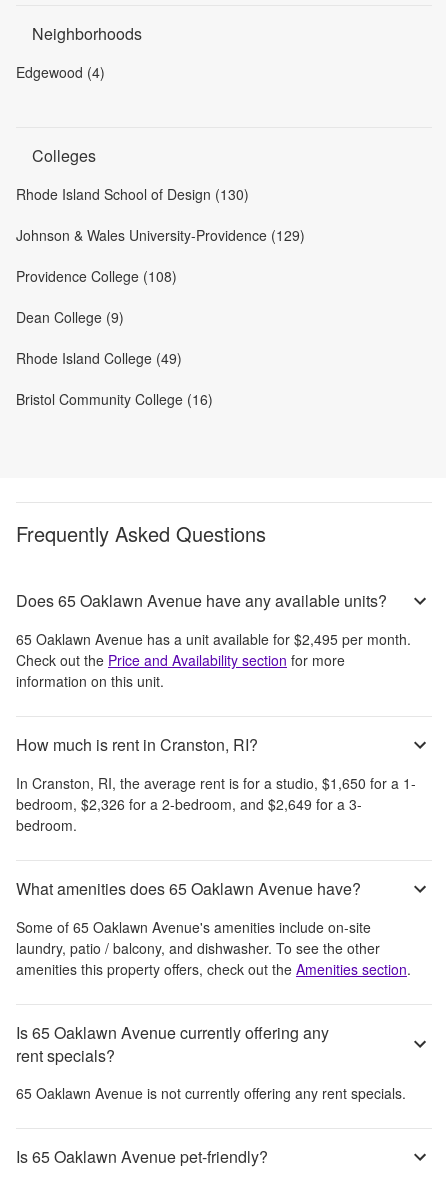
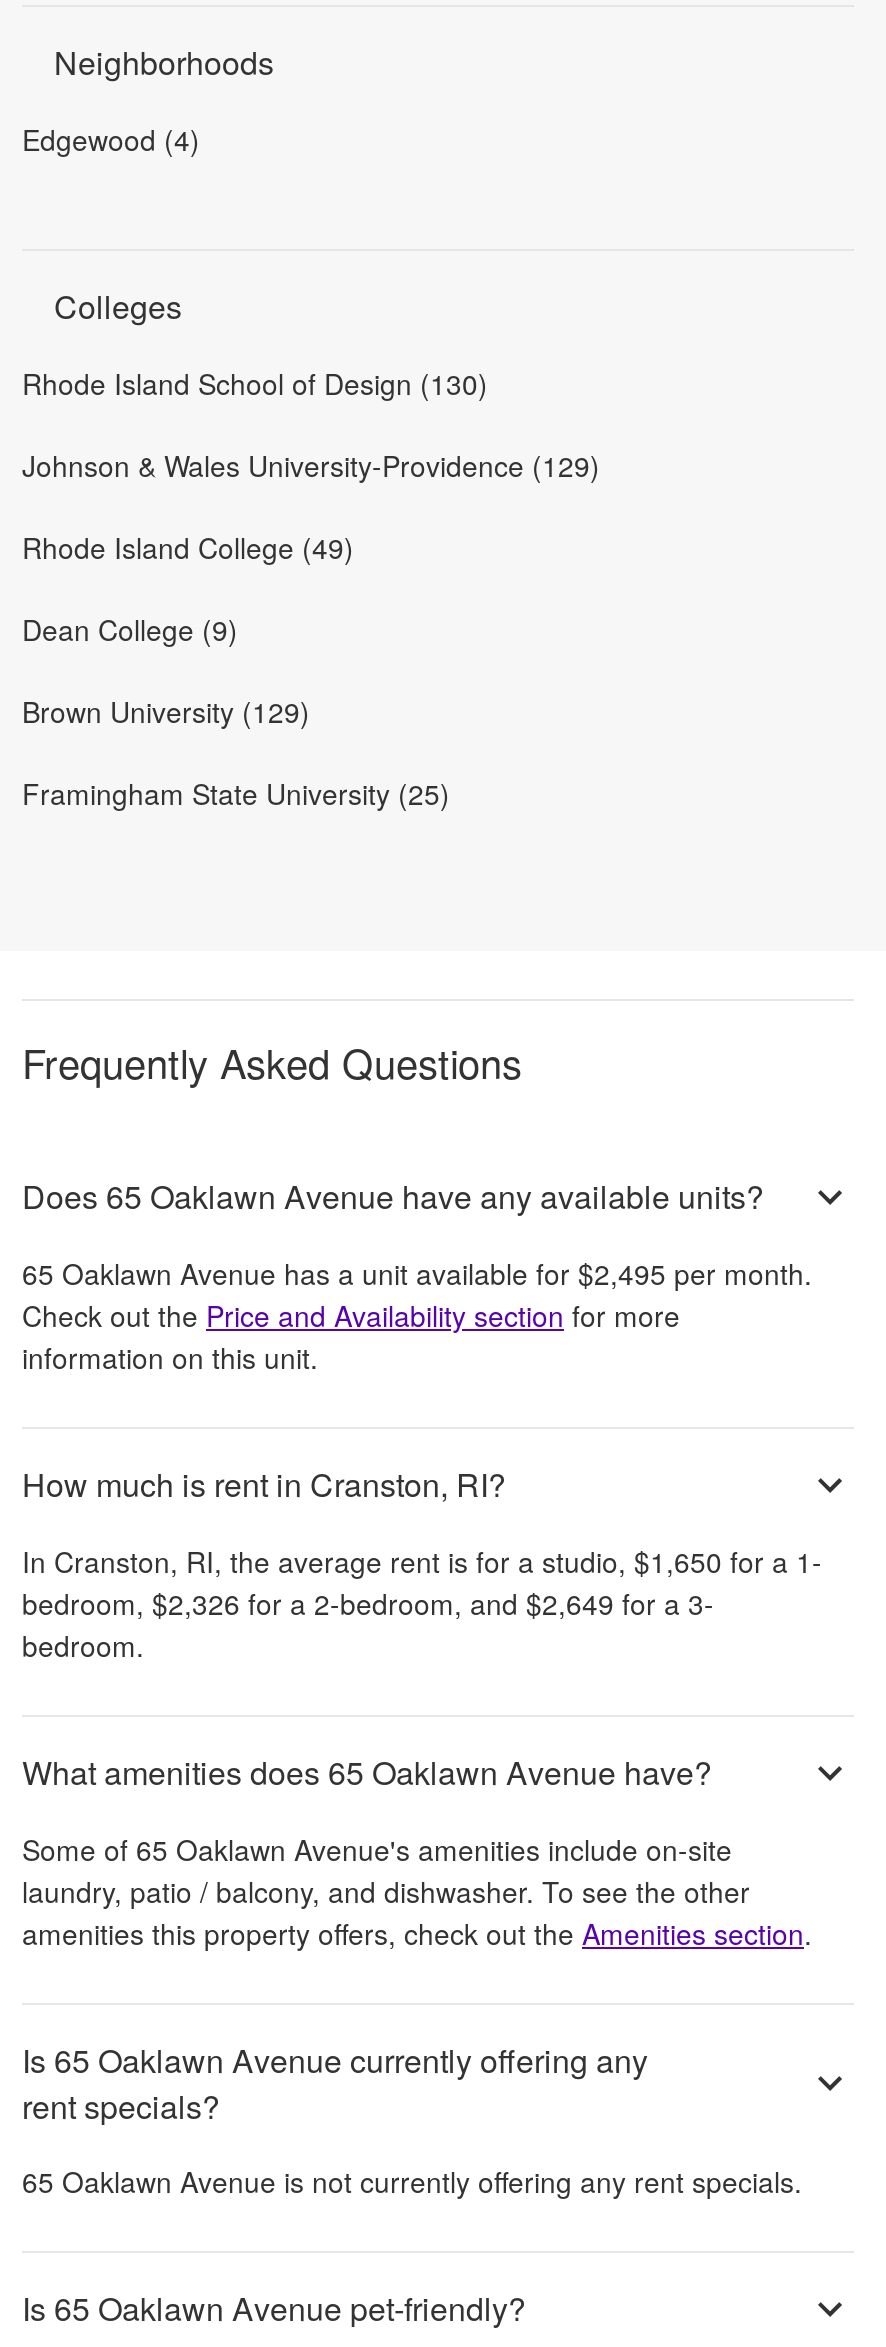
[16,266,177,286] Providence College (108) -> none
none -> [22,690,310,730] Brown University (129)
moved [16,348,182,368] -> [22,526,354,566]: Rhode Island College (49)
[16,389,213,409] Bristol Community College (16) -> [22,772,450,812] Framingham State University (25)

